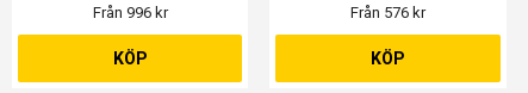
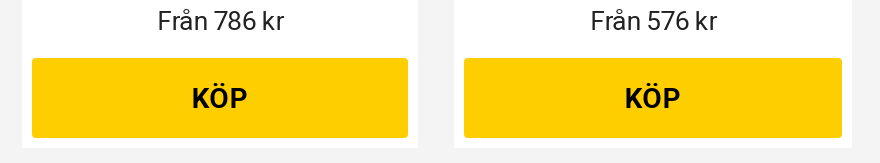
[93,4,168,22] Från 996 kr -> [157,6,283,36] Från 786 kr

